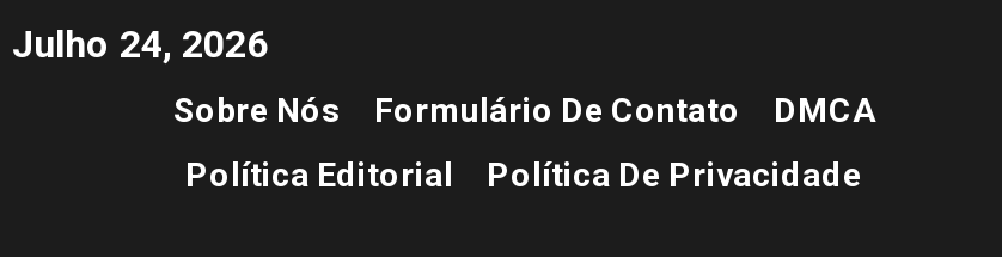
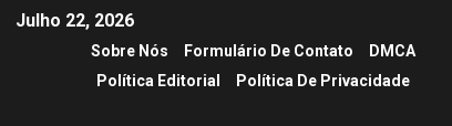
[12,22,268,68] Julho 24, 2026 -> [16,10,134,31] Julho 22, 2026

